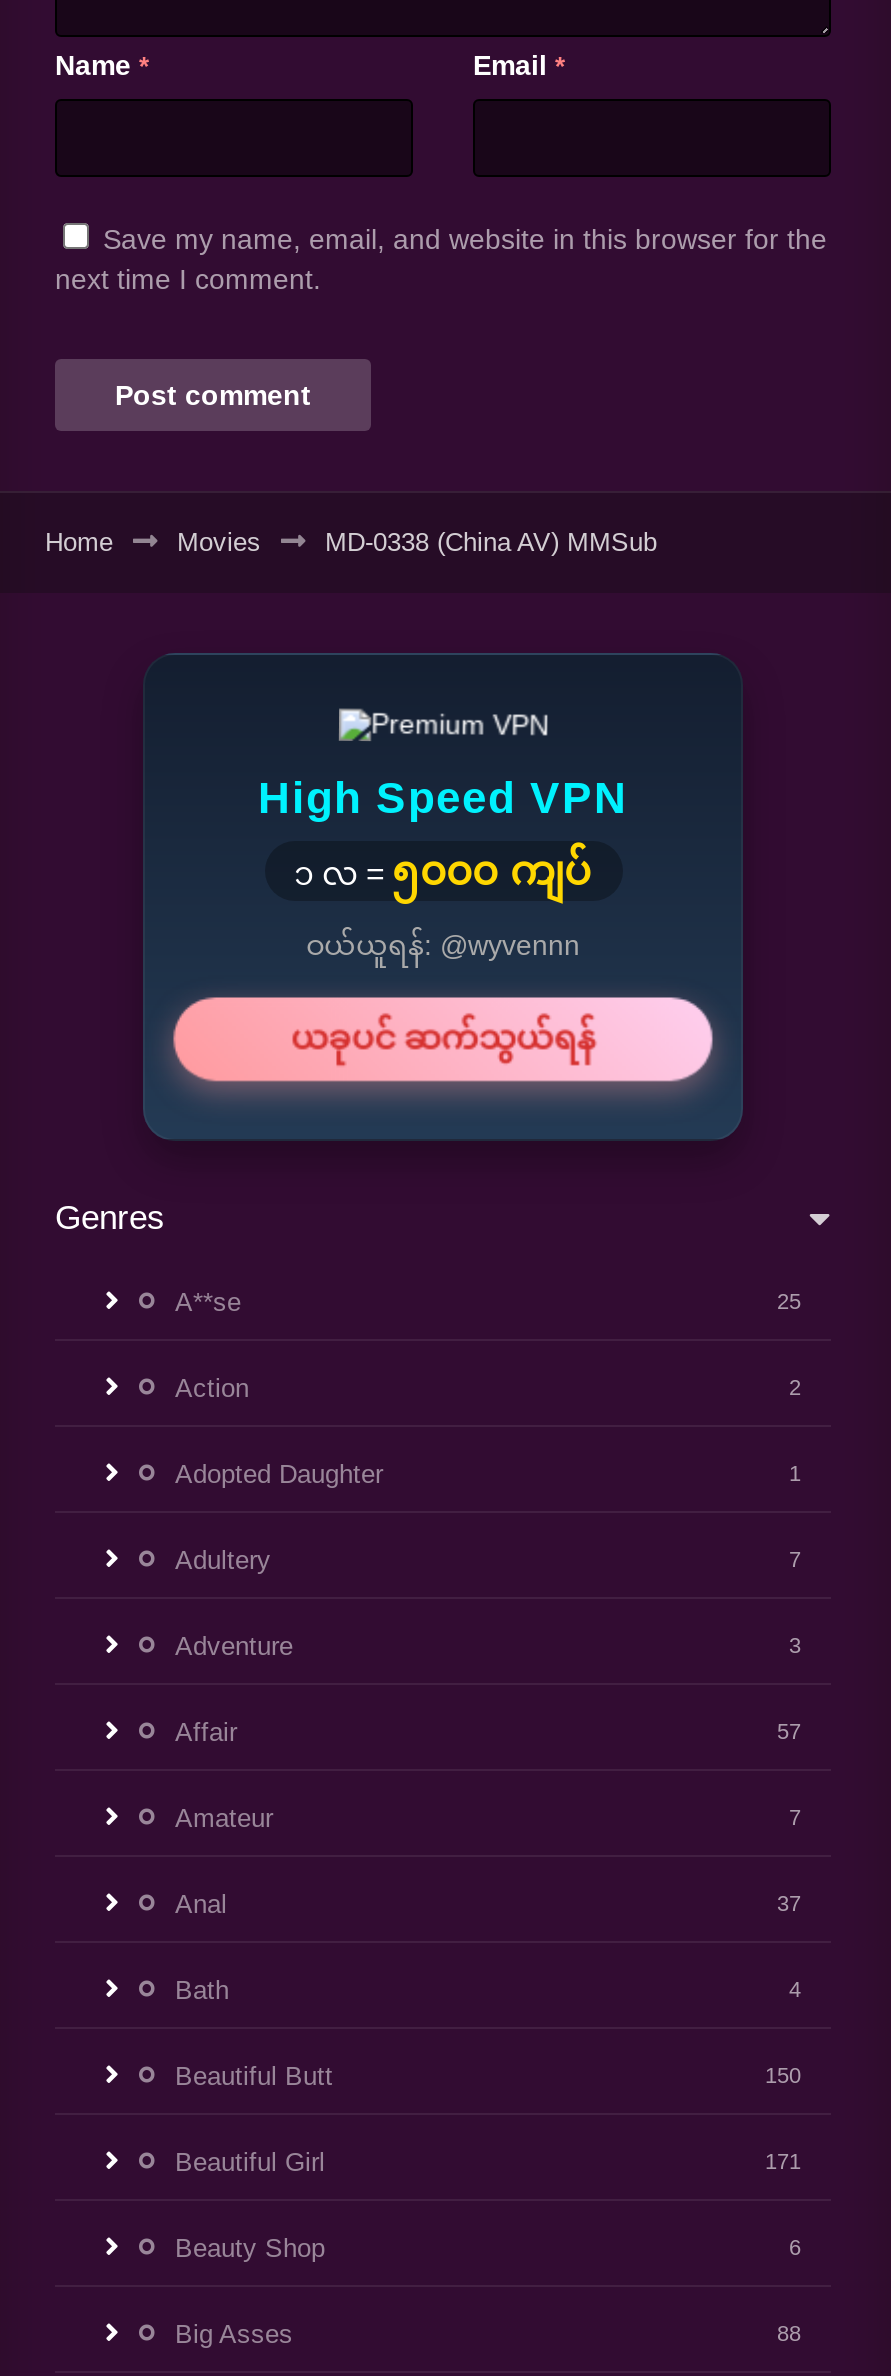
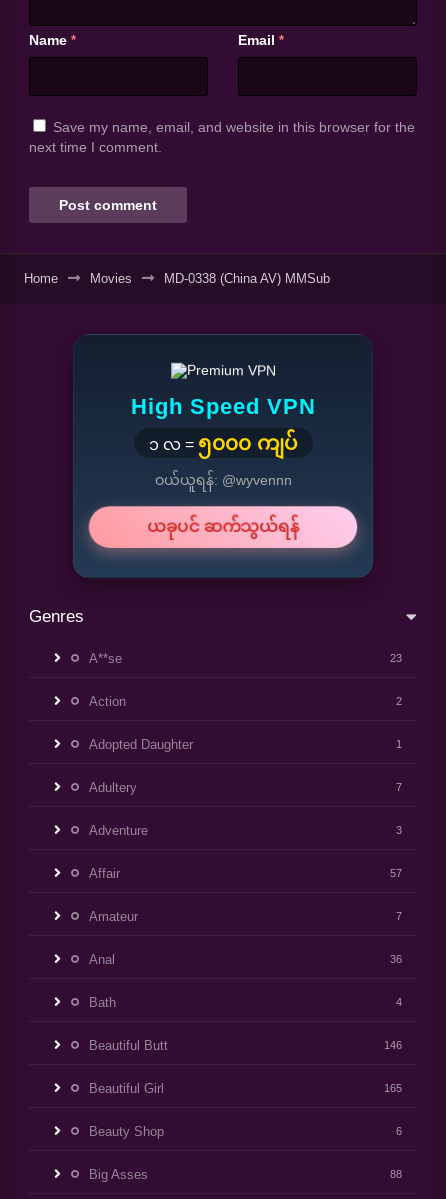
[777,1288,801,1312] 25 -> [390,651,402,663] 23
[777,1890,801,1914] 37 -> [390,952,402,964] 36
[765,2062,801,2086] 150 -> [384,1038,402,1050] 146
[765,2148,801,2172] 171 -> [384,1081,402,1093] 165

